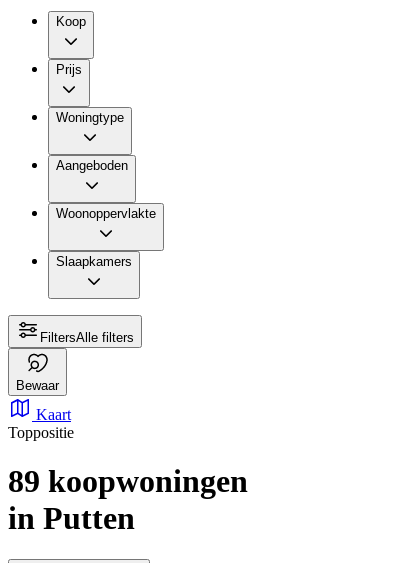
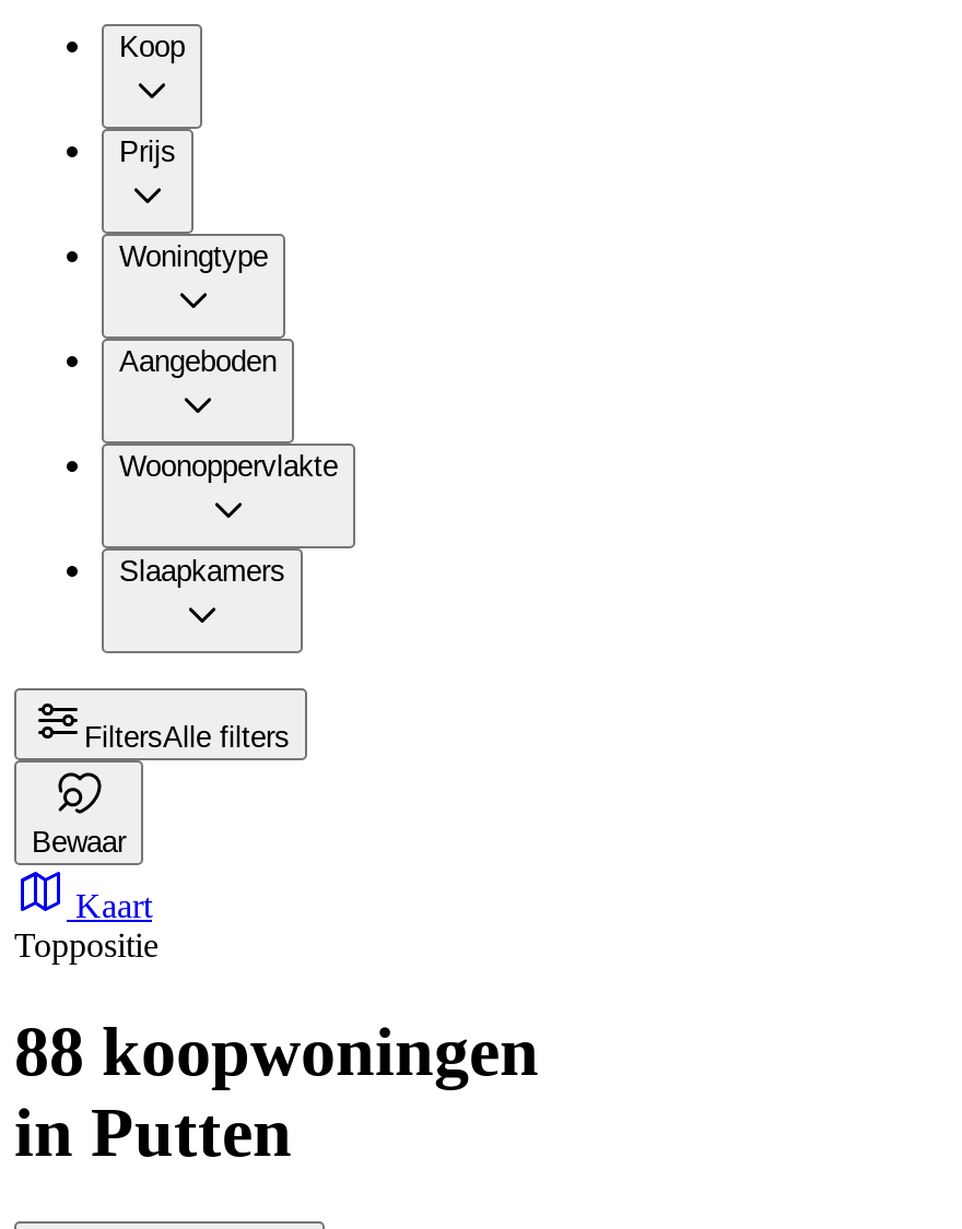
[8,463,248,499] 89 koopwoningen -> [14,1012,539,1091] 88 koopwoningen

